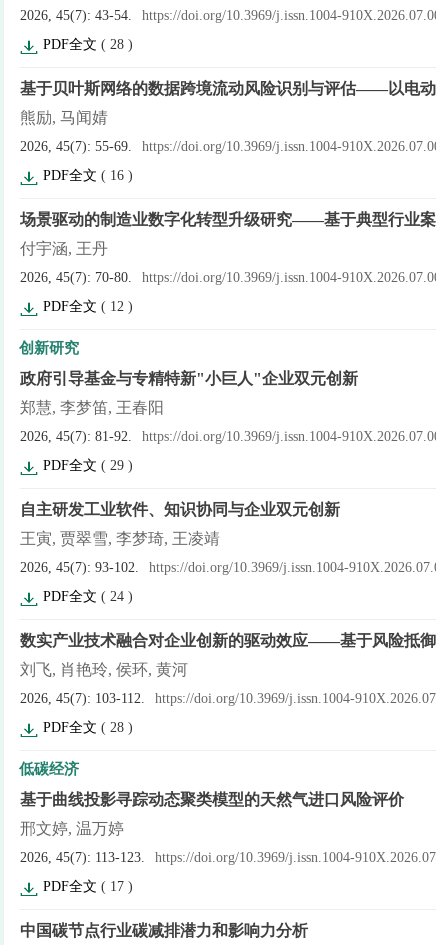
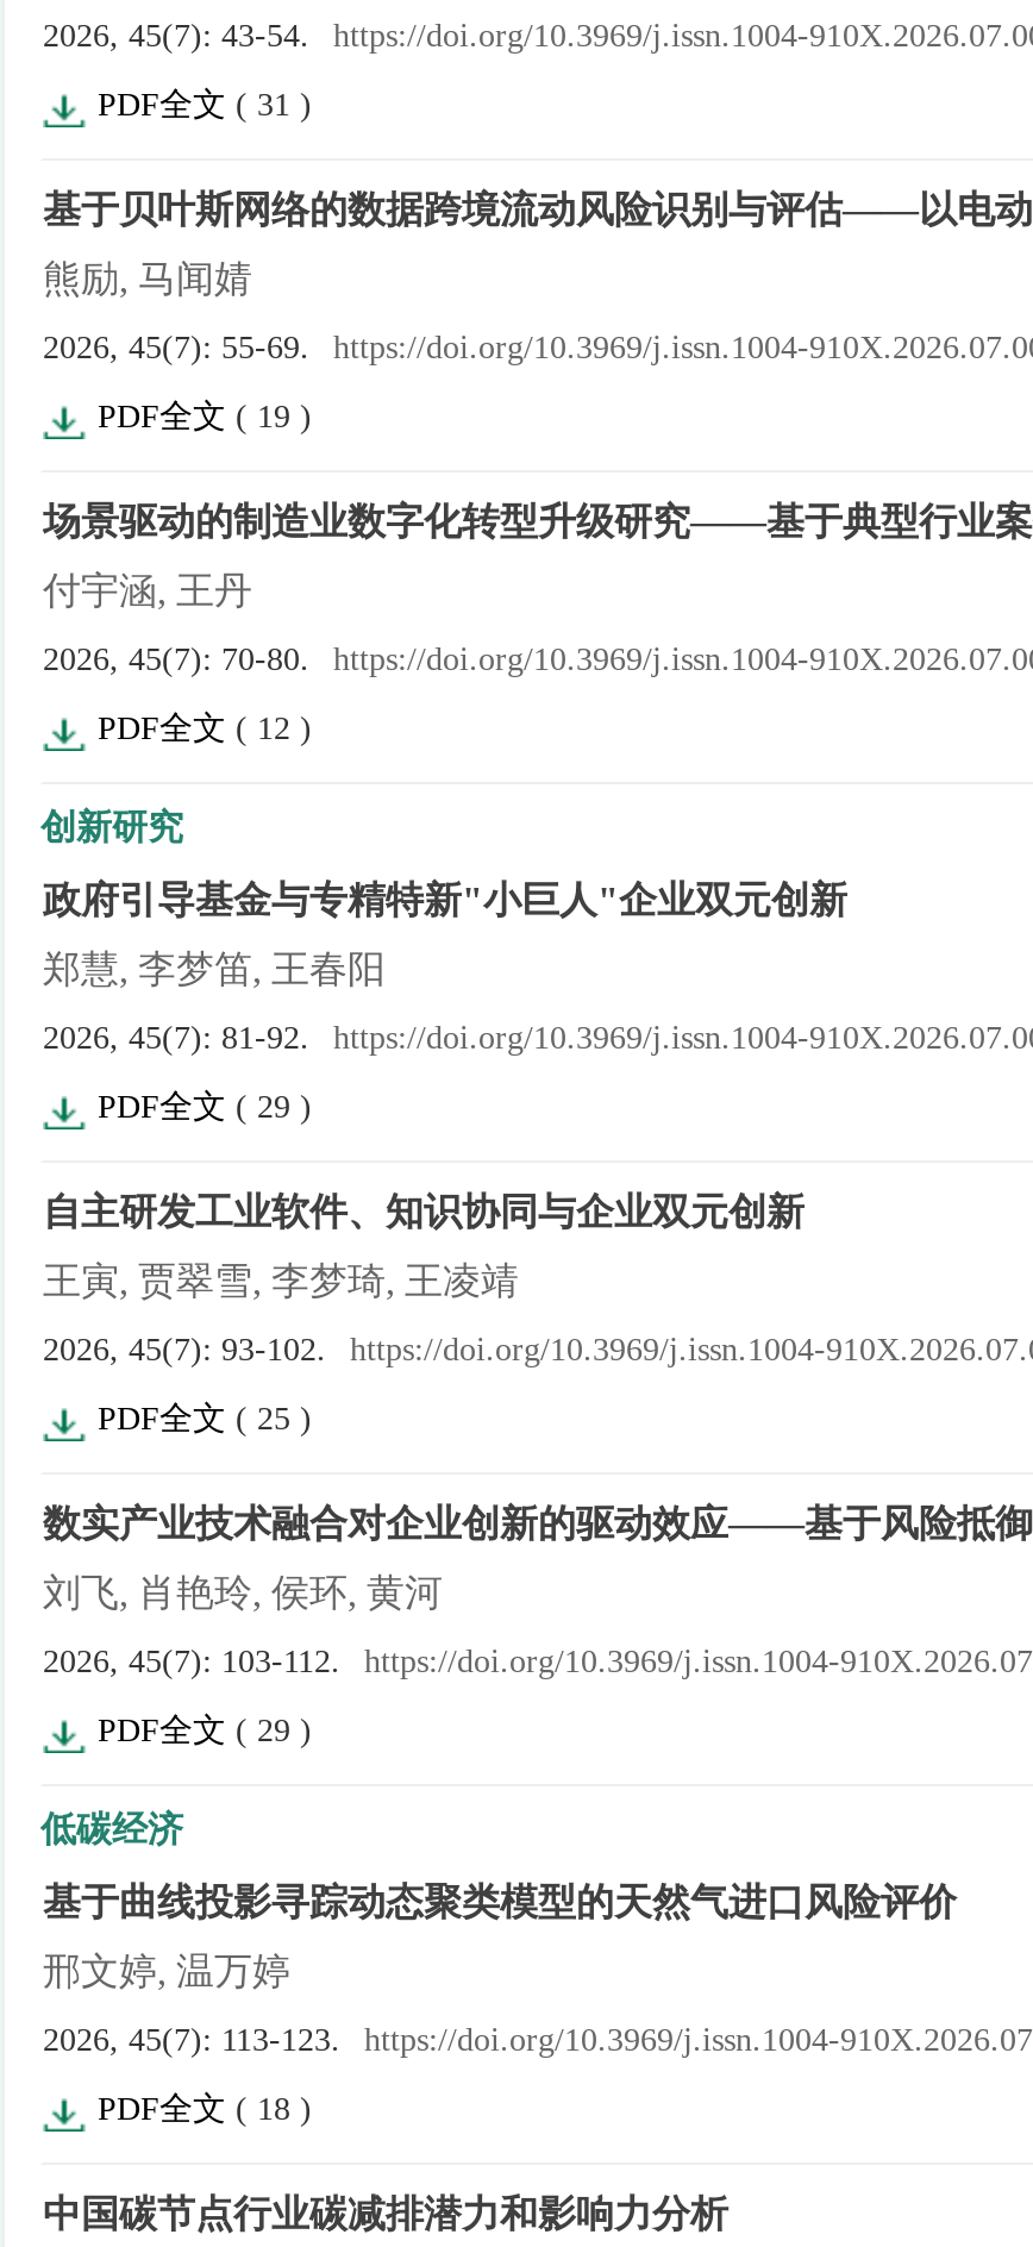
[43,37,133,52] PDF全文(28) -> [98,87,312,123] PDF全文(31)
[43,168,133,183] PDF全文(16) -> [98,399,312,434] PDF全文(19)
[43,589,133,604] PDF全文(24) -> [98,1401,312,1437] PDF全文(25)
[43,720,133,735] PDF全文(28) -> [98,1713,312,1748] PDF全文(29)
[43,879,133,894] PDF全文(17) -> [98,2091,312,2127] PDF全文(18)

